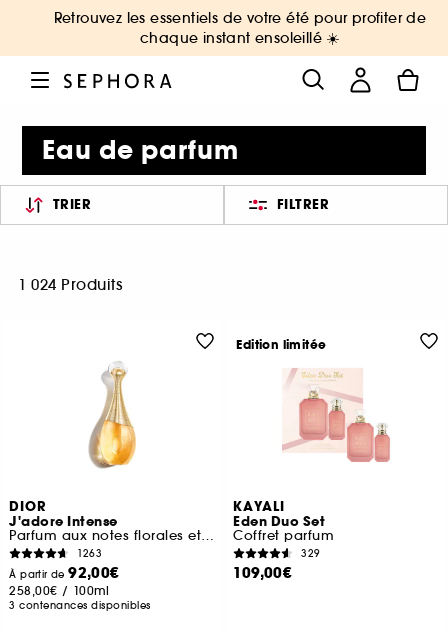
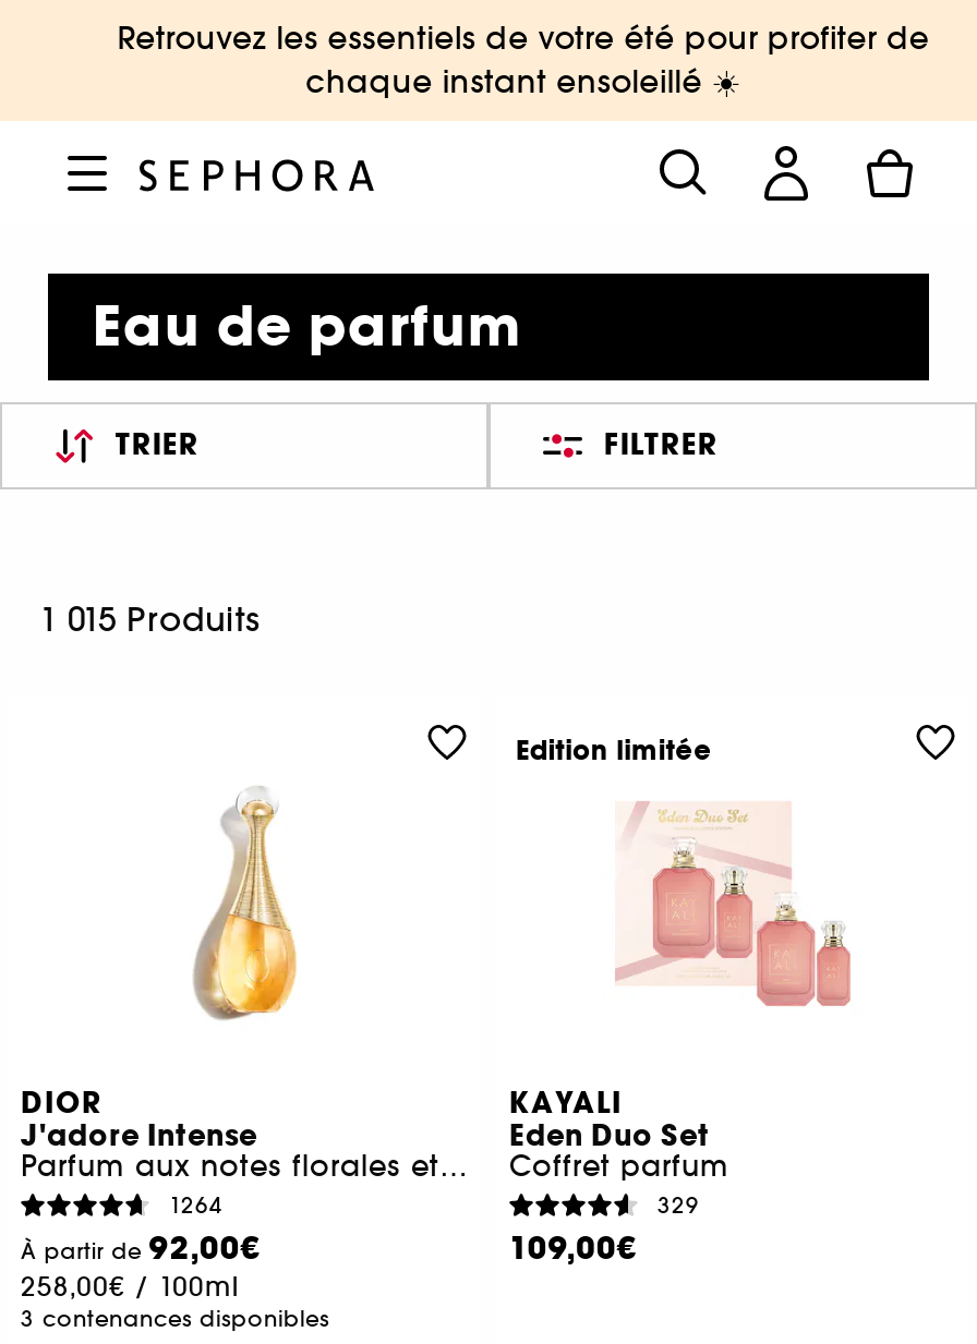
[18,275,122,294] 1 024 Produits -> [39,598,260,640] 1 015 Produits
[77,546,102,559] 1263 -> [169,1190,224,1219] 1264

